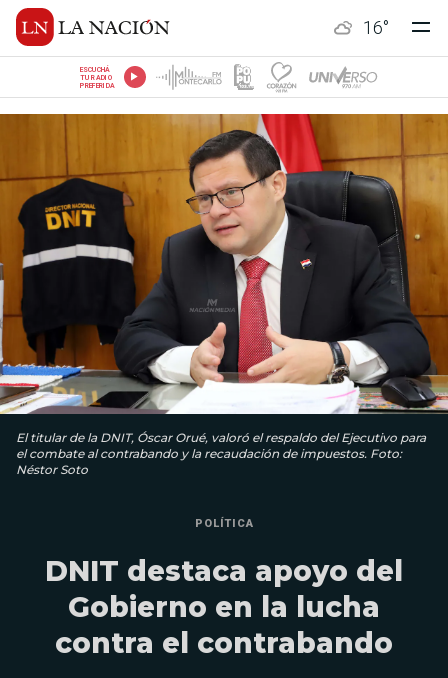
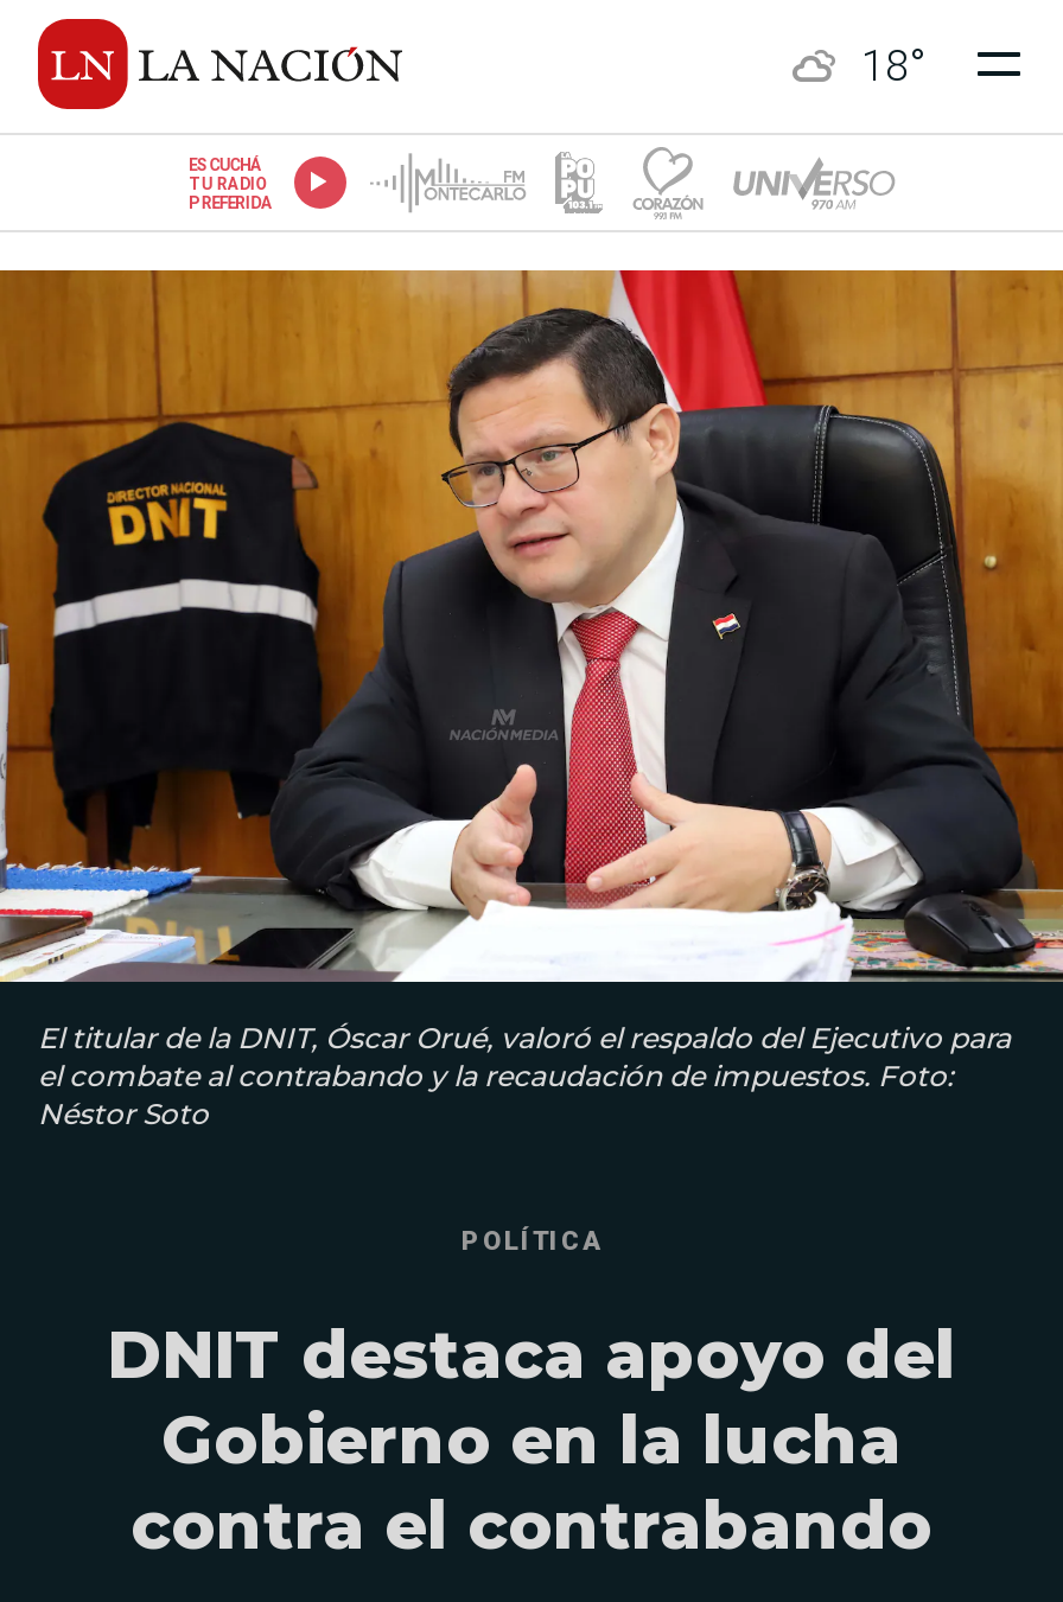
[363,17,389,38] 16° -> [861,40,923,90] 18°

